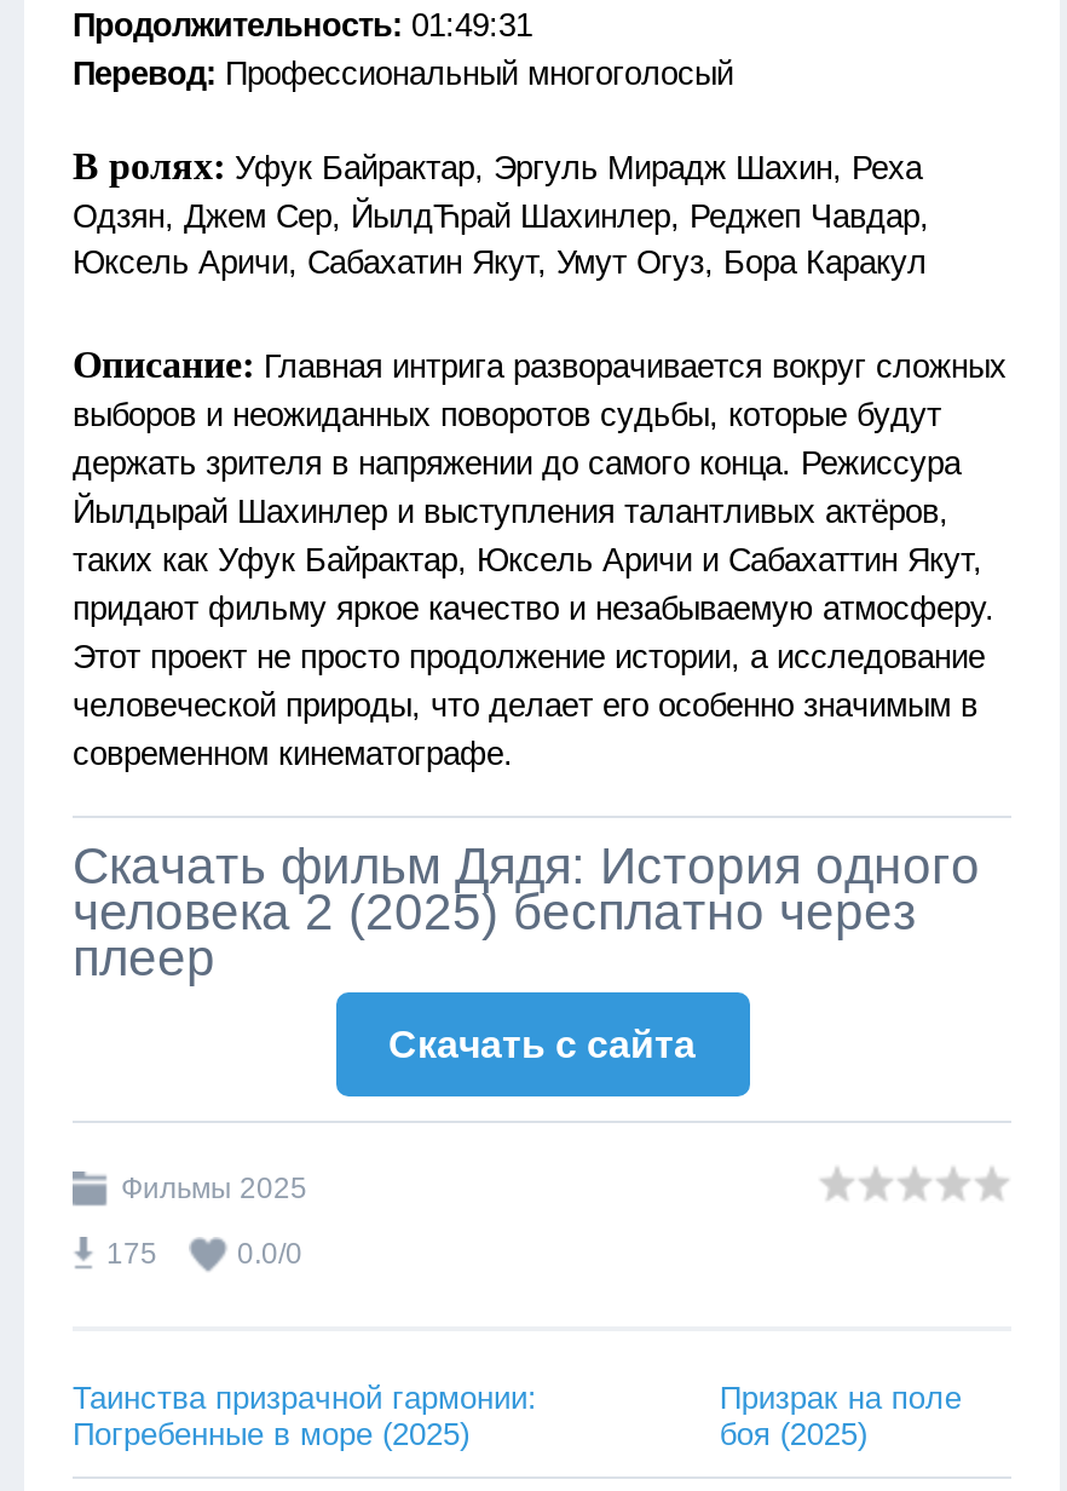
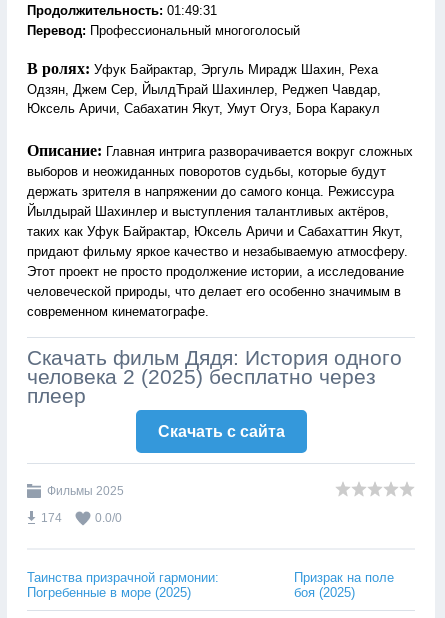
[106,1237,157,1271] 175 -> [41,511,62,525] 174

